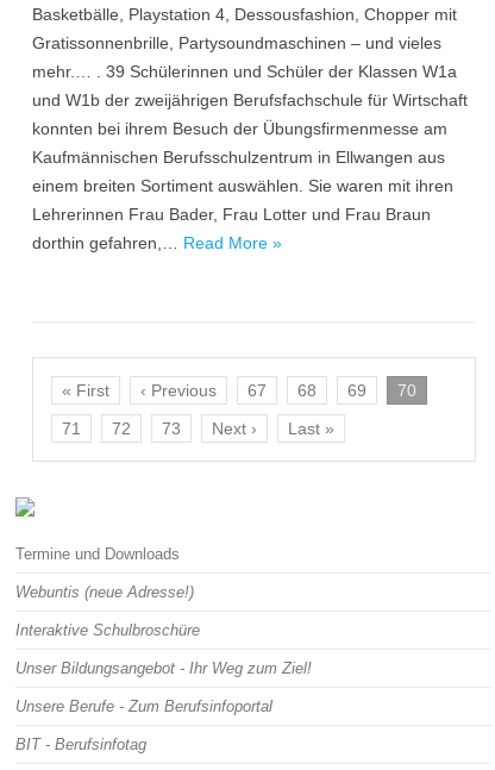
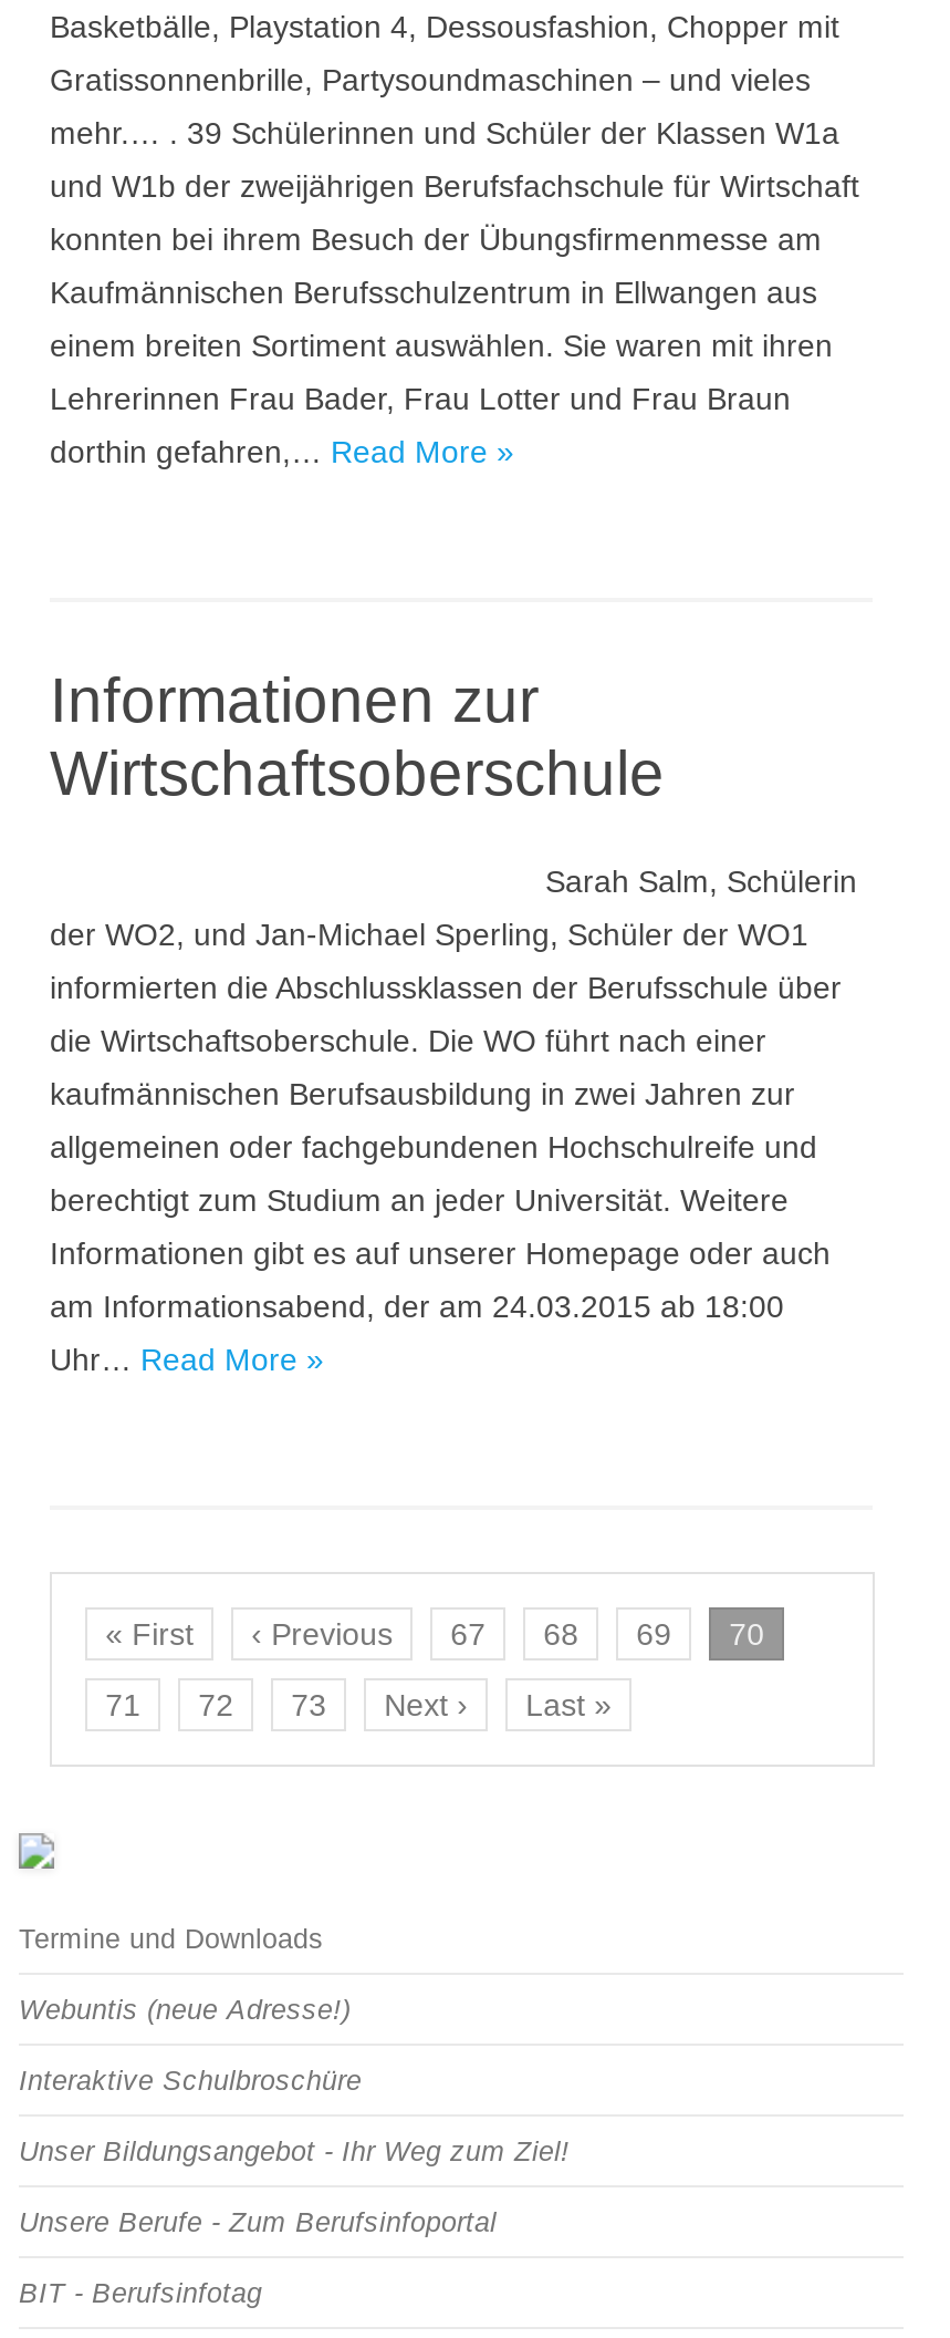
none -> [50,667,857,1377] Informationen zur | Wirtschaftsoberschule | Sarah Salm, Schülerin | der WO2, und Jan-Michael Sperling, Schüler der WO1 | informierten die Abschlussklassen der Berufsschule über | die Wirtschaftsoberschule. Die WO führt nach einer | kaufmännischen Berufsausbildung in zwei Jahren zur | allgemeinen oder fachgebundenen Hochschulreife und | berechtigt zum Studium an jeder Universität. Weitere | Informationen gibt es auf unserer Homepage oder auch | am Informationsabend, der am 24.03.2015 ab 18:00 | Uhr… Read More »

